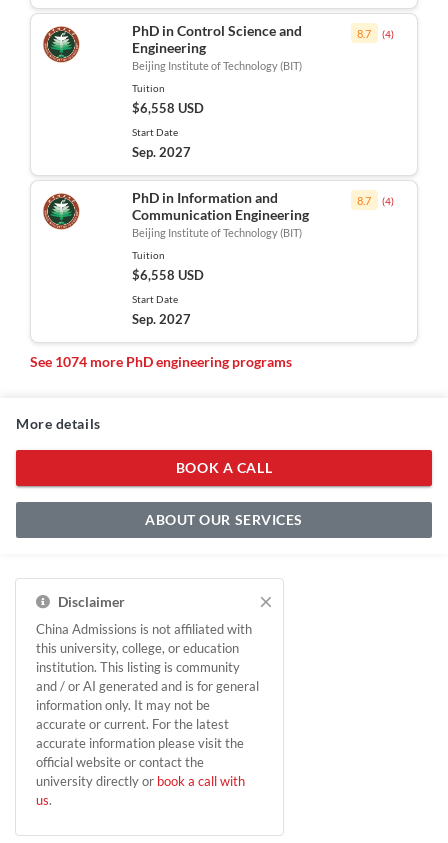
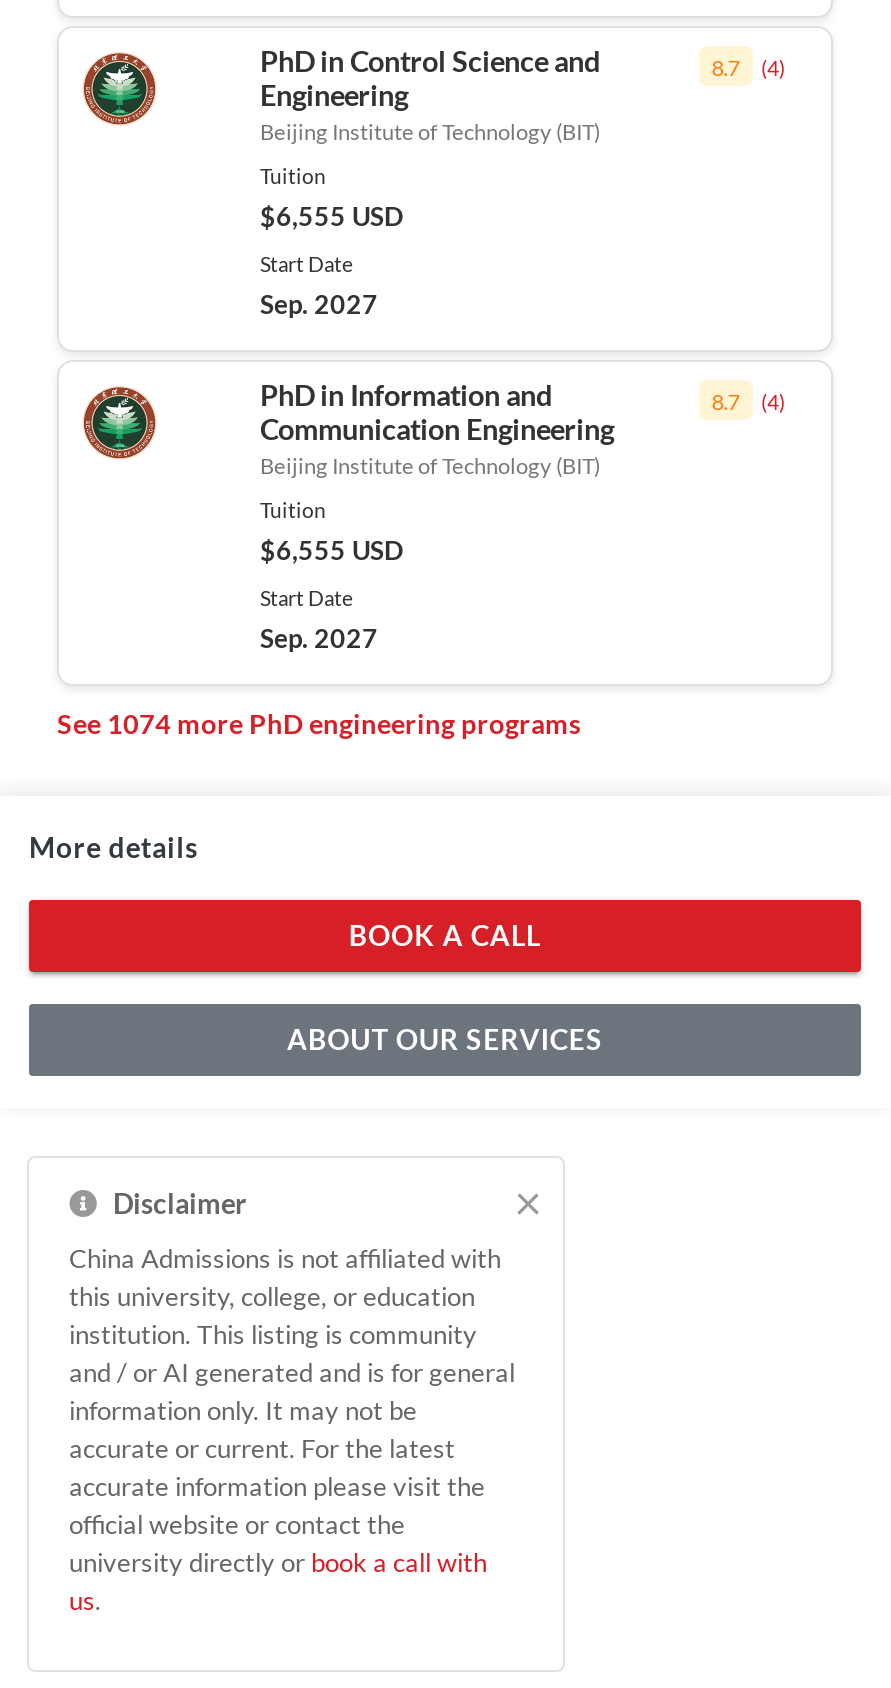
[131,100,203,116] $6,558 USD -> [260,200,404,232] $6,555 USD
[131,267,203,283] $6,558 USD -> [260,534,404,566] $6,555 USD

